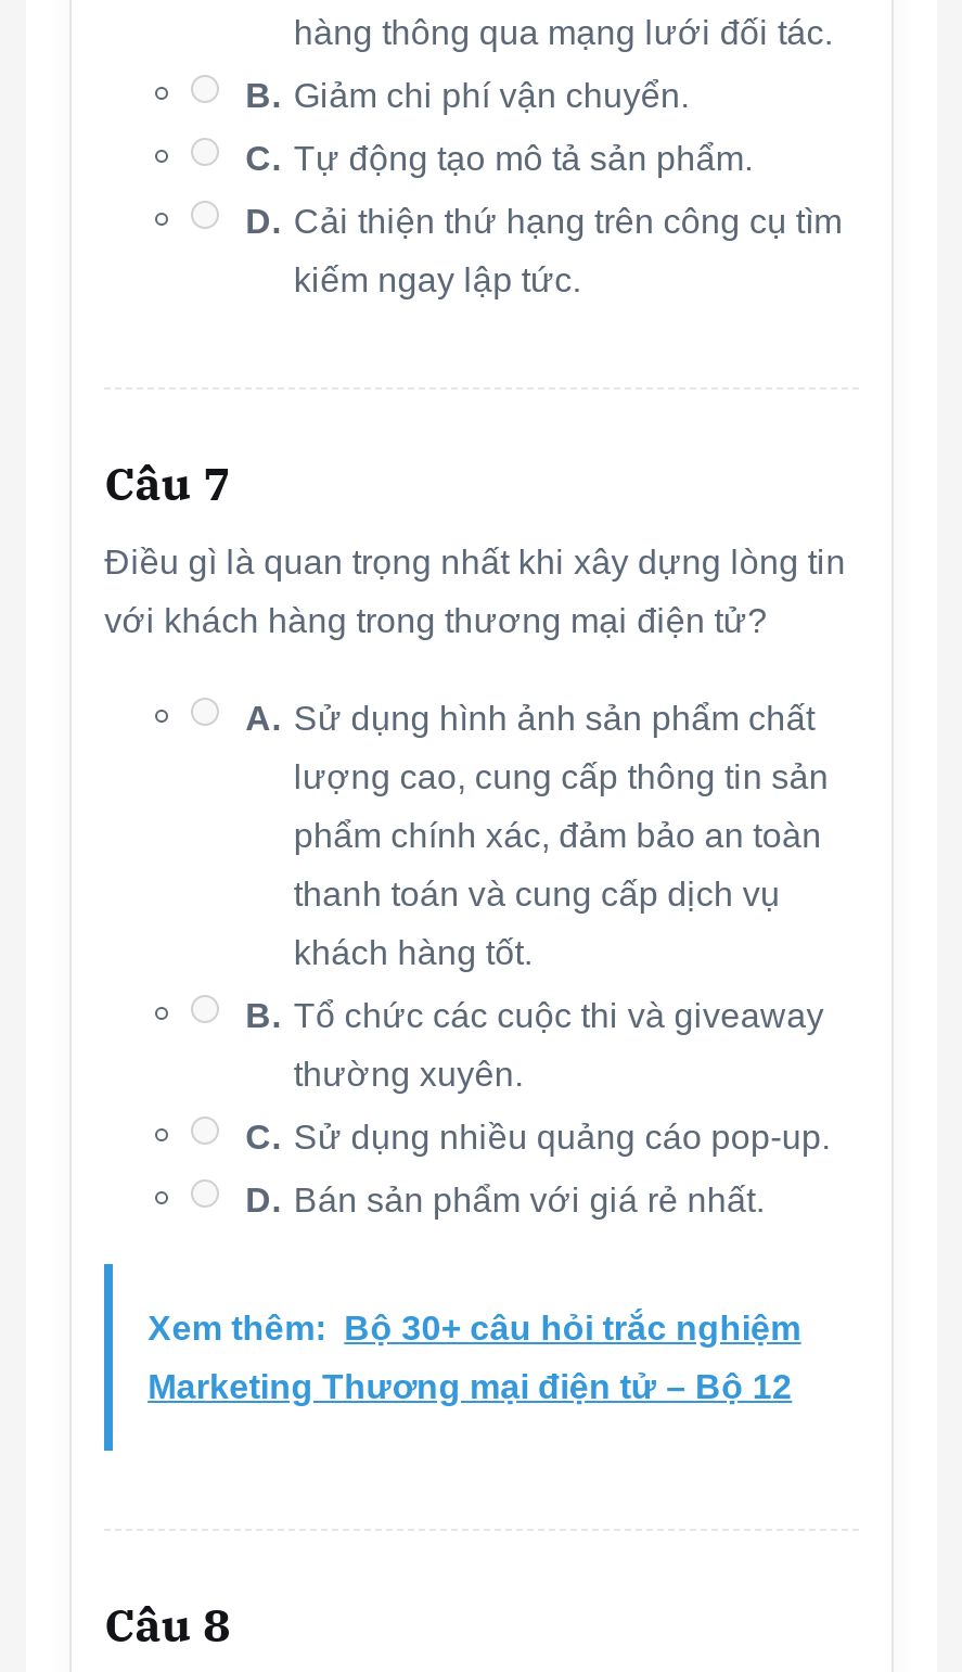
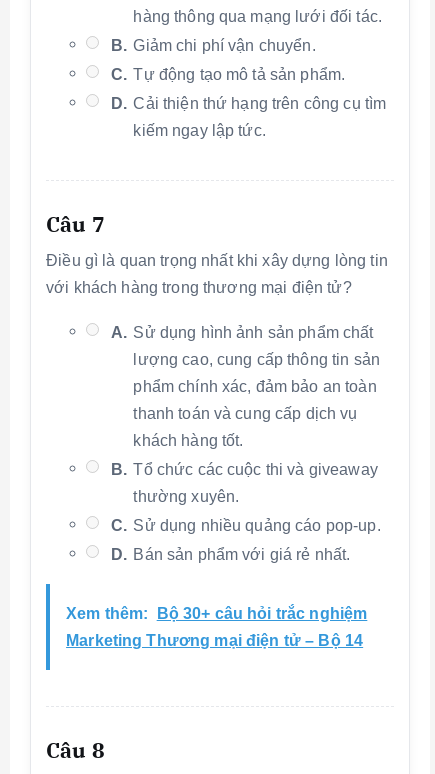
[148,1367,792,1404] Marketing Thương mại điện tử – Bộ 12 -> [66,632,363,649] Marketing Thương mại điện tử – Bộ 14

